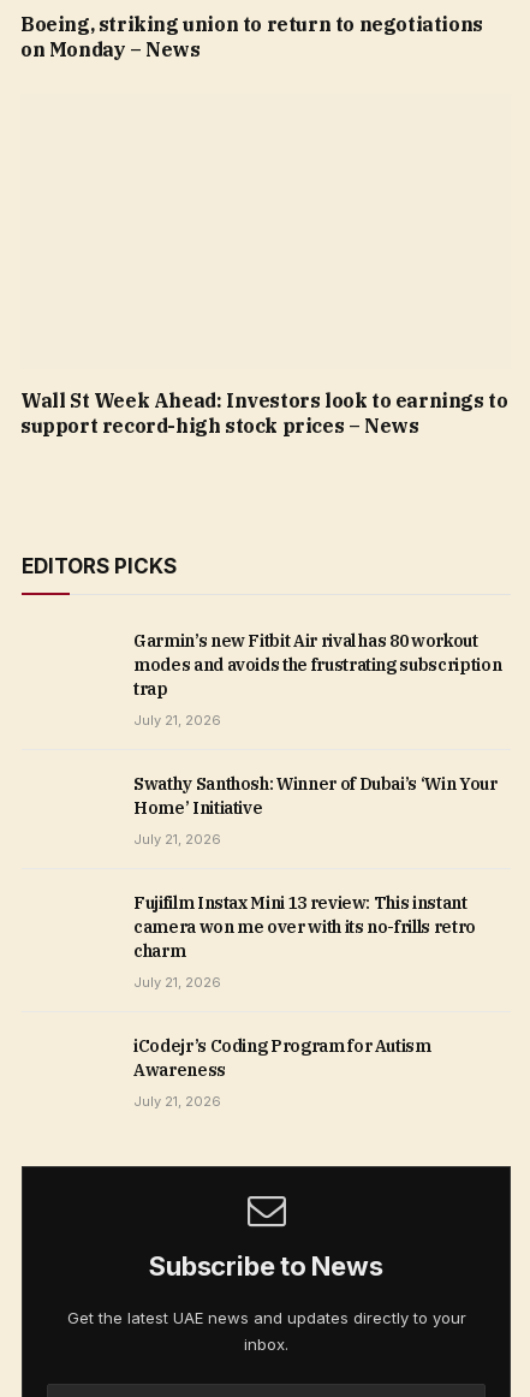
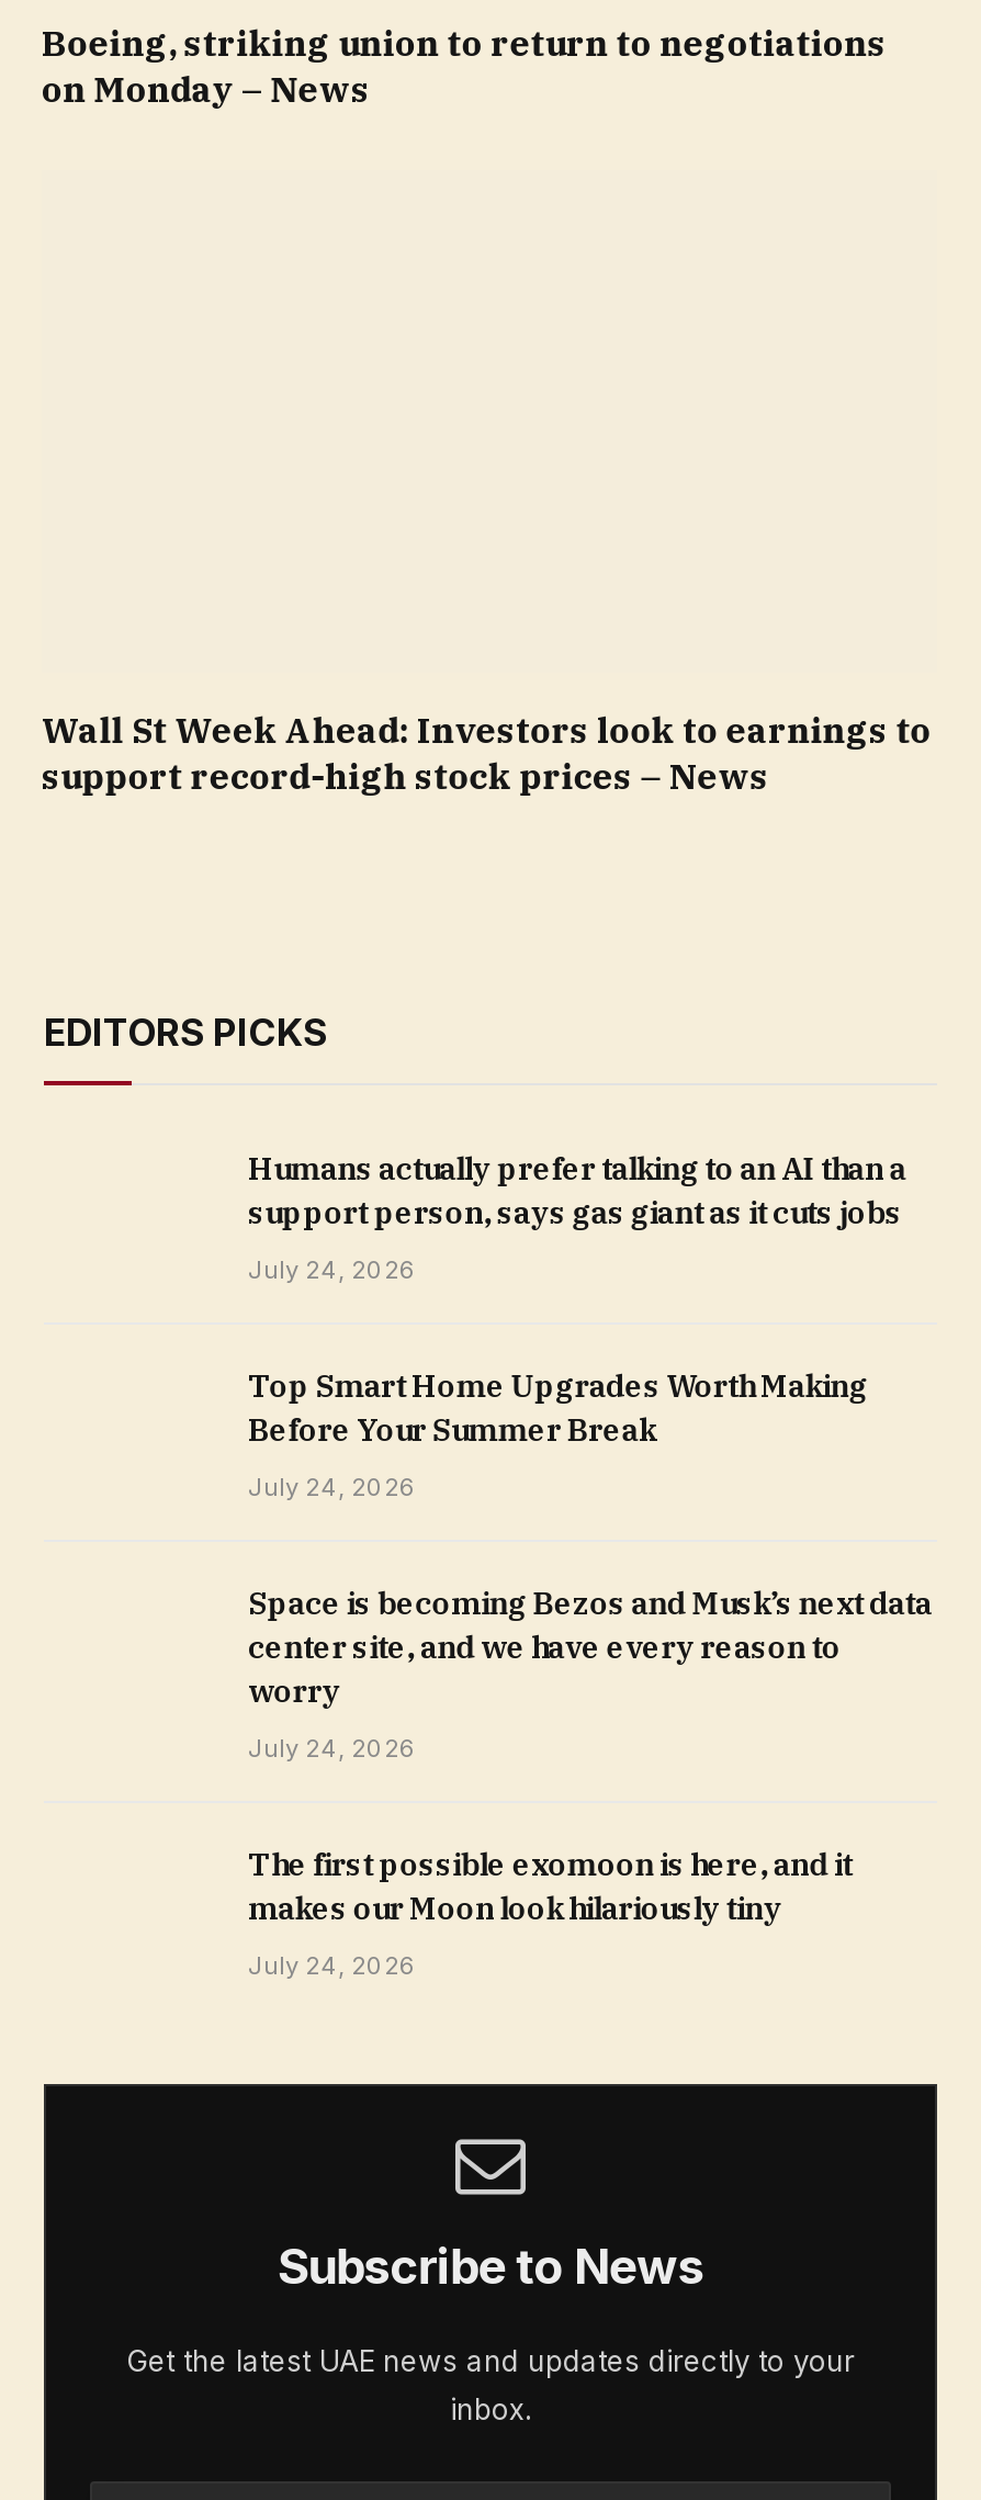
[133,630,501,700] Garmin’s new Fitbit Air rival has 80 workout | modes and avoids the frustrating subscription | trap -> [248,1149,906,1233] Humans actually prefer talking to an AI than a | support person, says gas giant as it cuts jobs
[133,712,221,729] July 21, 2026 -> [248,1255,417,1286] July 24, 2026
[133,773,497,819] Swathy Santhosh: Winner of Dubai’s ‘Win Your | Home’ Initiative -> [248,1367,868,1450] Top Smart Home Upgrades Worth Making | Before Your Summer Break
[133,831,221,848] July 21, 2026 -> [248,1472,417,1503] July 24, 2026
[133,892,476,962] Fujifilm Instax Mini 13 review: This instant | camera won me over with its no-frills retro | charm -> [248,1584,932,1711] Space is becoming Bezos and Musk’s next data | center site, and we have every reason to | worry
[133,974,221,991] July 21, 2026 -> [248,1733,417,1764] July 24, 2026
[133,1035,431,1081] iCodejr’s Coding Program for Autism | Awareness -> [248,1845,852,1929] The first possible exomoon is here, and it | makes our Moon look hilariously tiny
[133,1093,221,1110] July 21, 2026 -> [248,1951,417,1981] July 24, 2026

